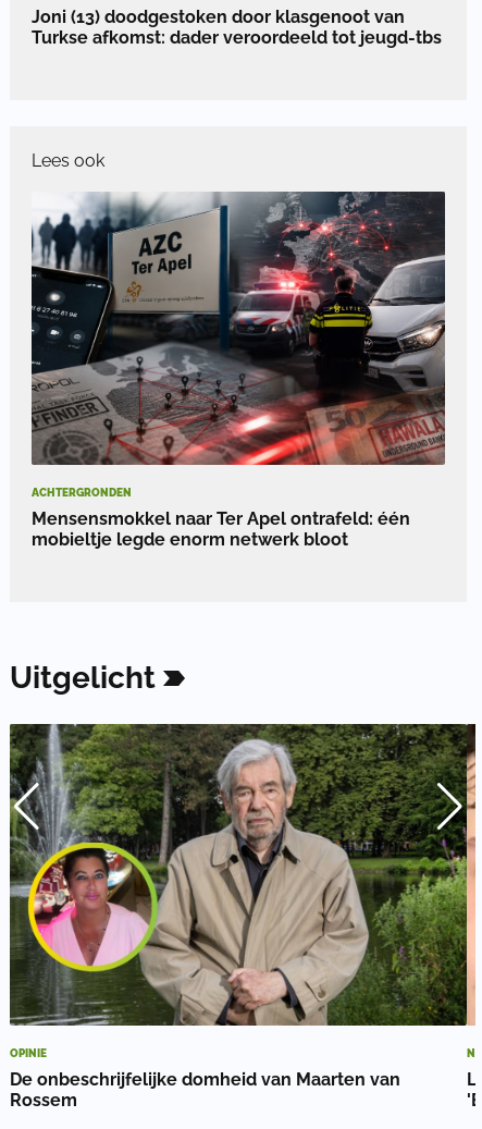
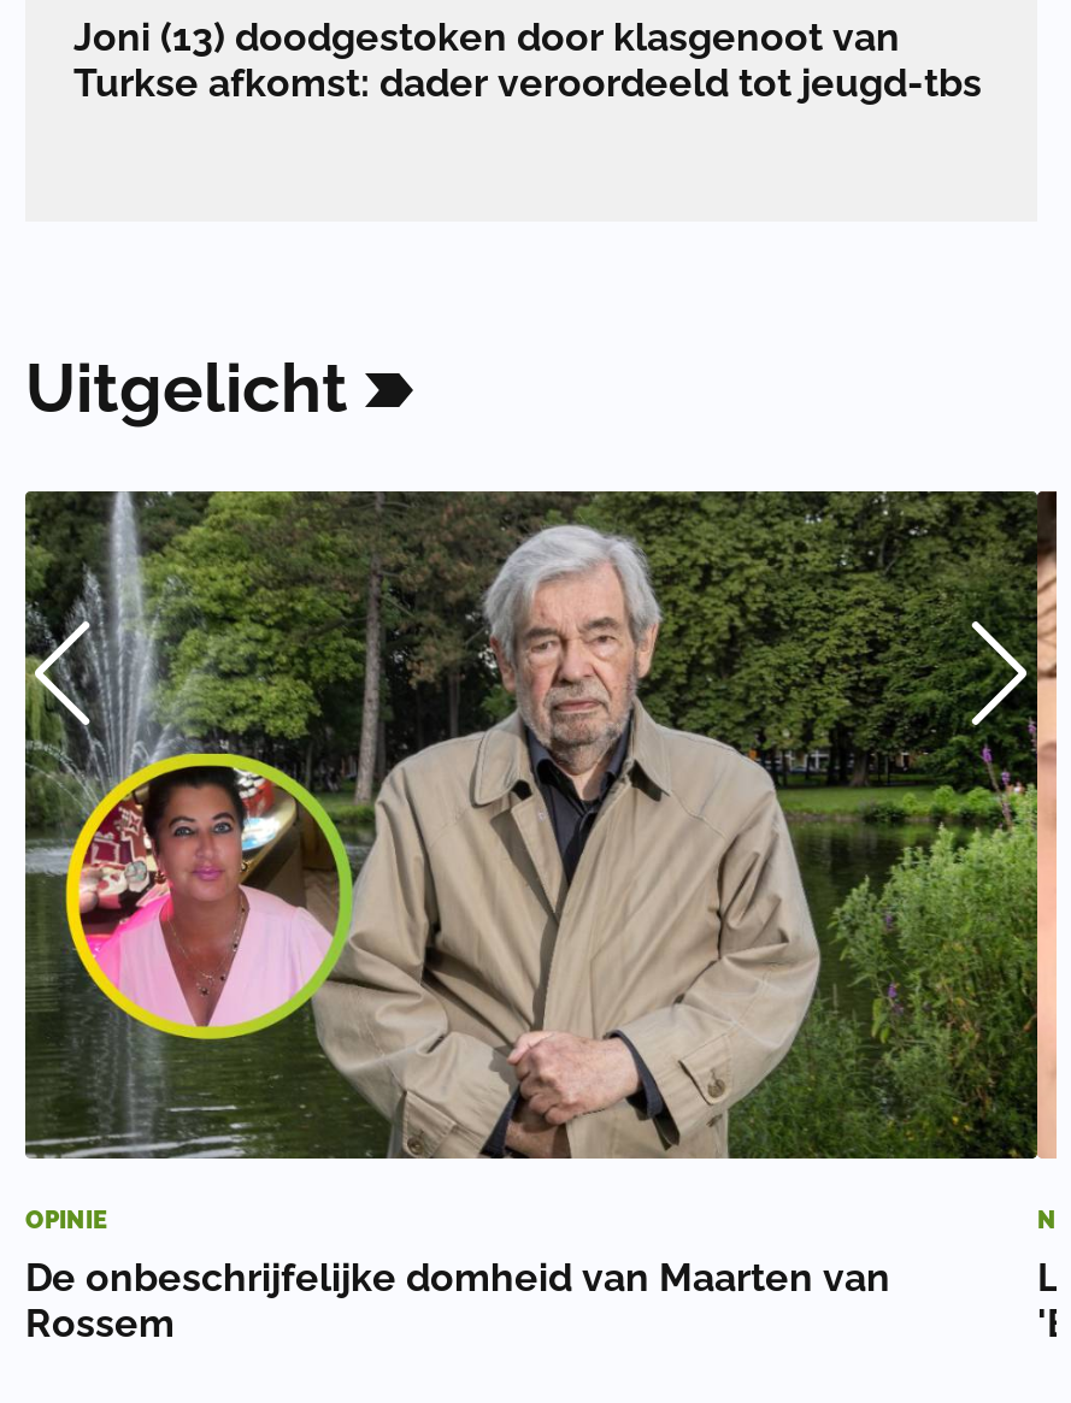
[32,151,104,171] Lees ook -> none
[30,191,446,550] [image] | ACHTERGRONDEN | Mensensmokkel naar Ter Apel ontrafeld: één | mobieltje legde enorm netwerk bloot -> none

